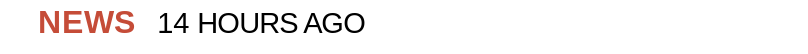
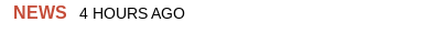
[38,6,365,40] NEWS 14 HOURS AGO -> [13,3,185,22] NEWS 4 HOURS AGO

